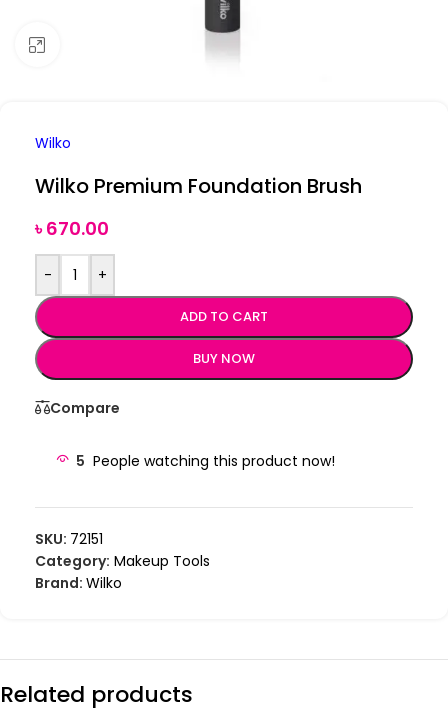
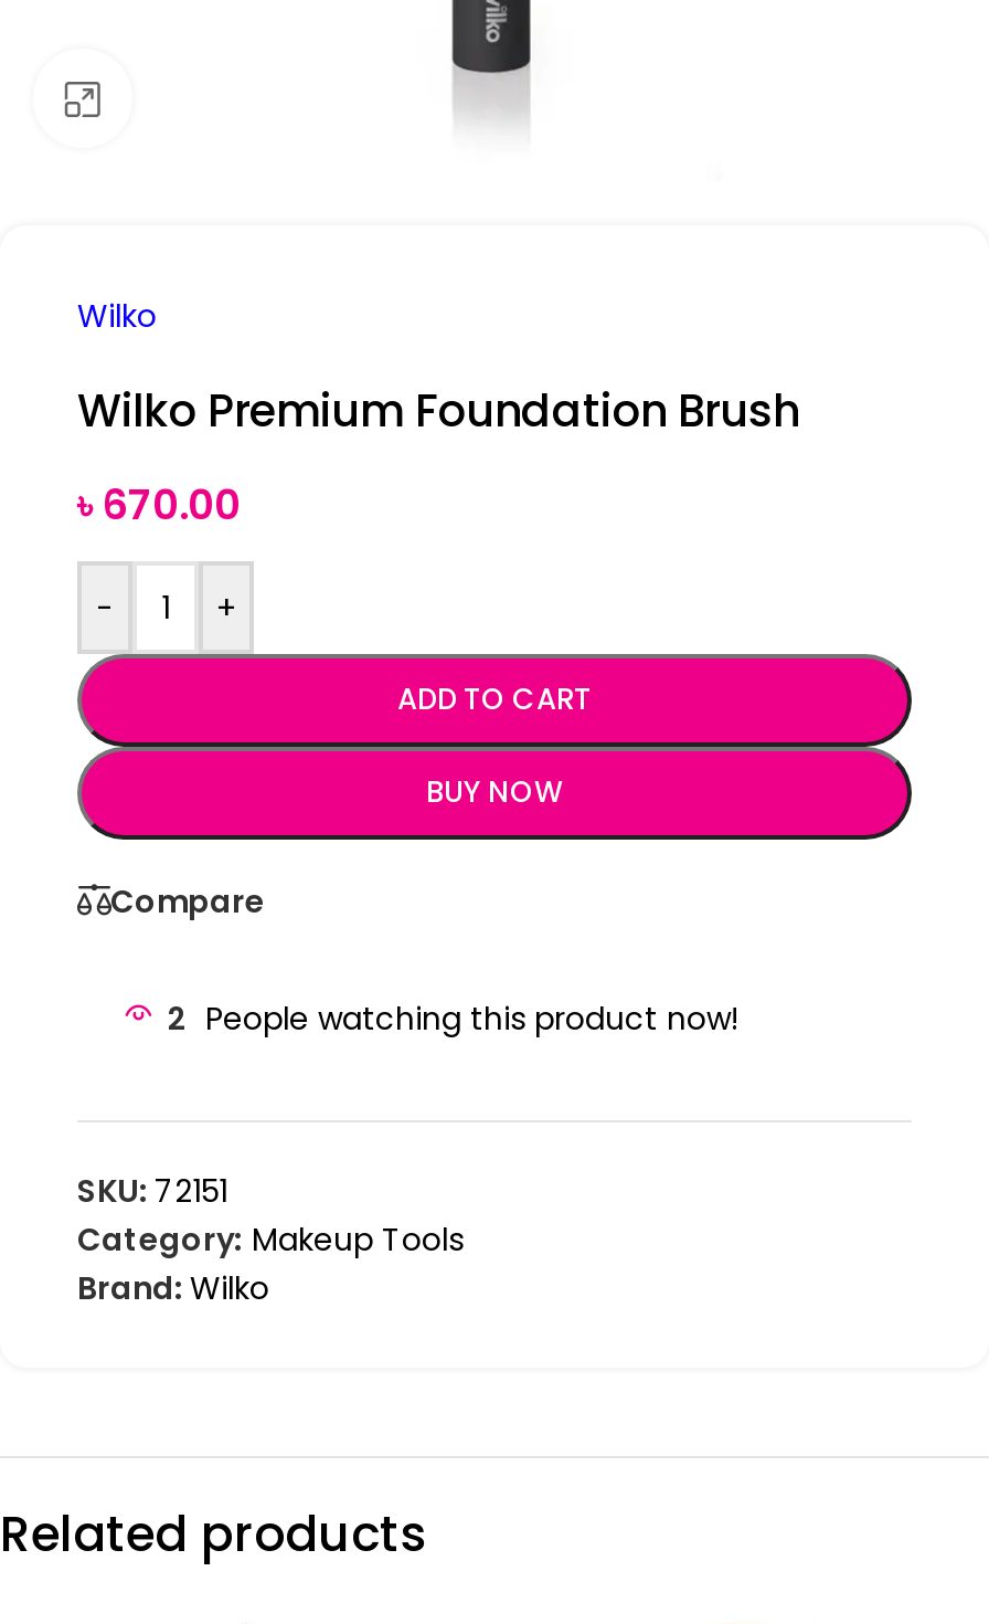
[76,451,335,471] 5 People watching this product now! -> [168,996,740,1041] 2 People watching this product now!

